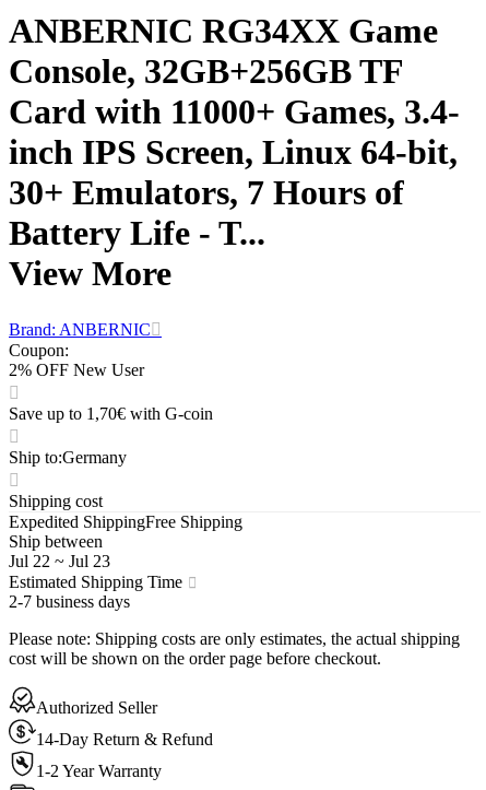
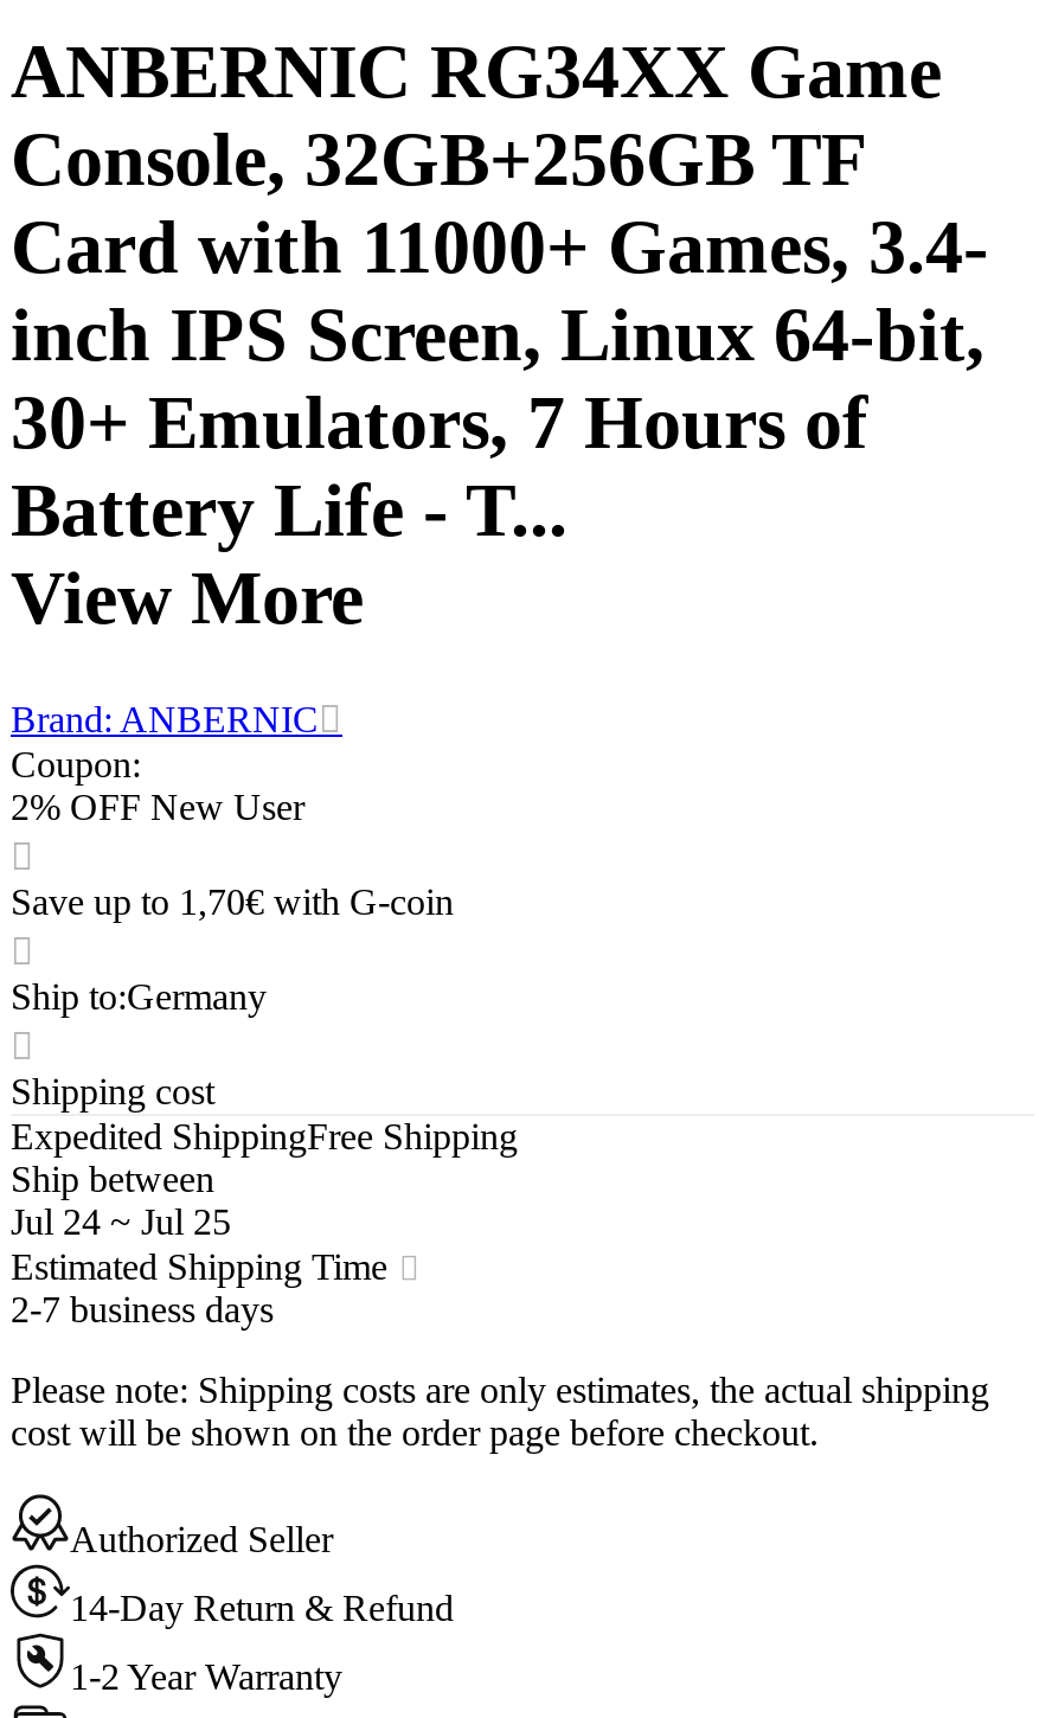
[9,552,110,571] Jul 22 ~ Jul 23 -> [11,1202,231,1243] Jul 24 ~ Jul 25

